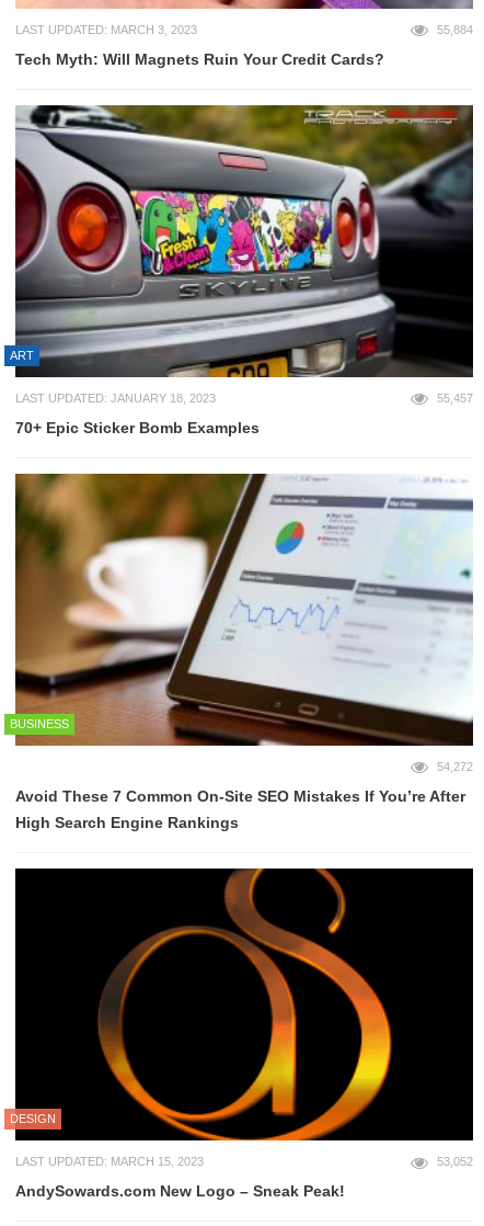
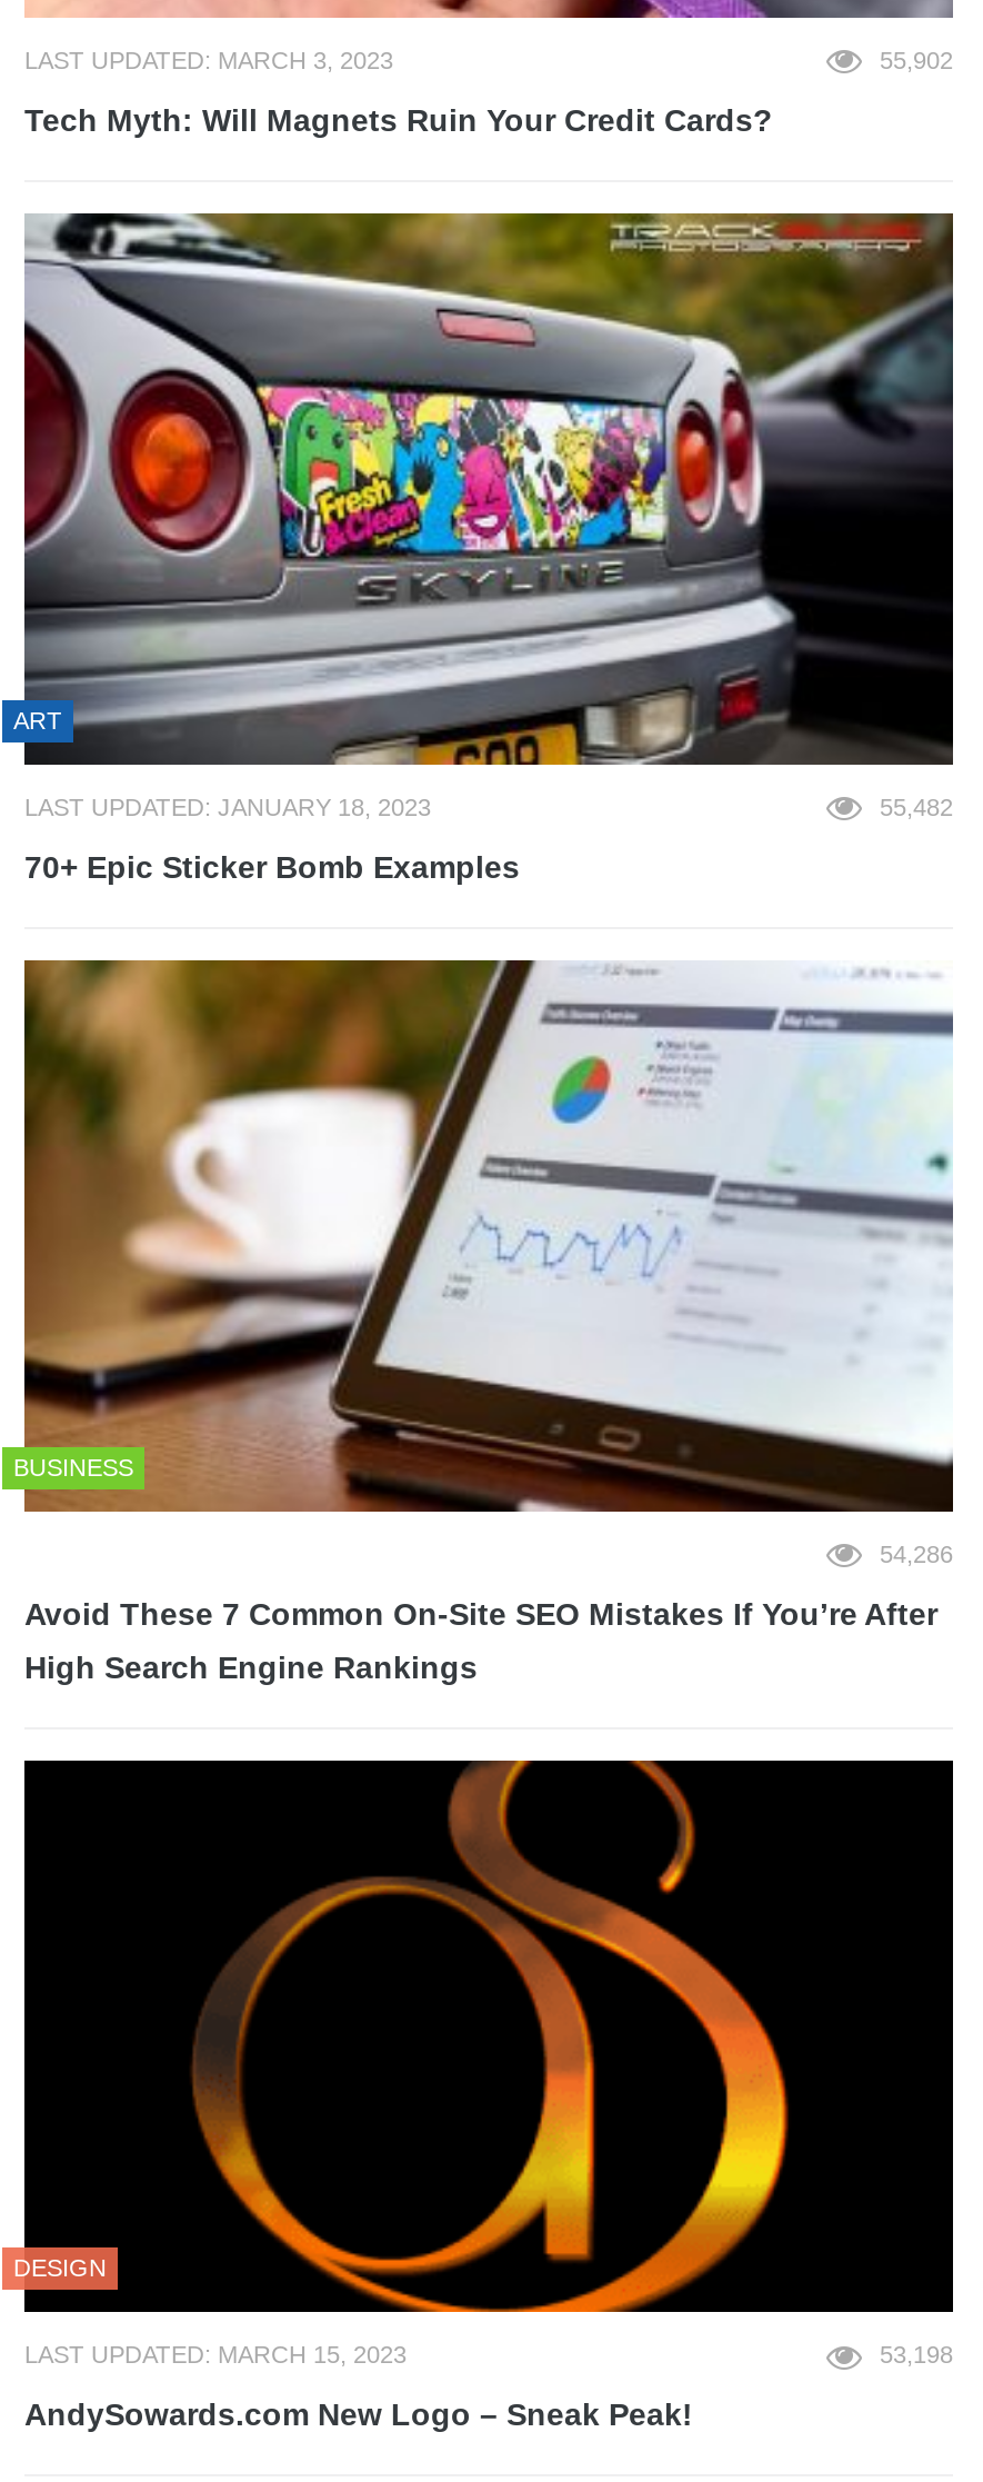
[434,23,473,36] 55,884 -> [873,46,953,73] 55,902
[434,392,473,405] 55,457 -> [873,794,953,821] 55,482
[434,760,473,773] 54,272 -> [873,1541,953,1568] 54,286
[434,1155,473,1168] 53,052 -> [873,2342,953,2369] 53,198

